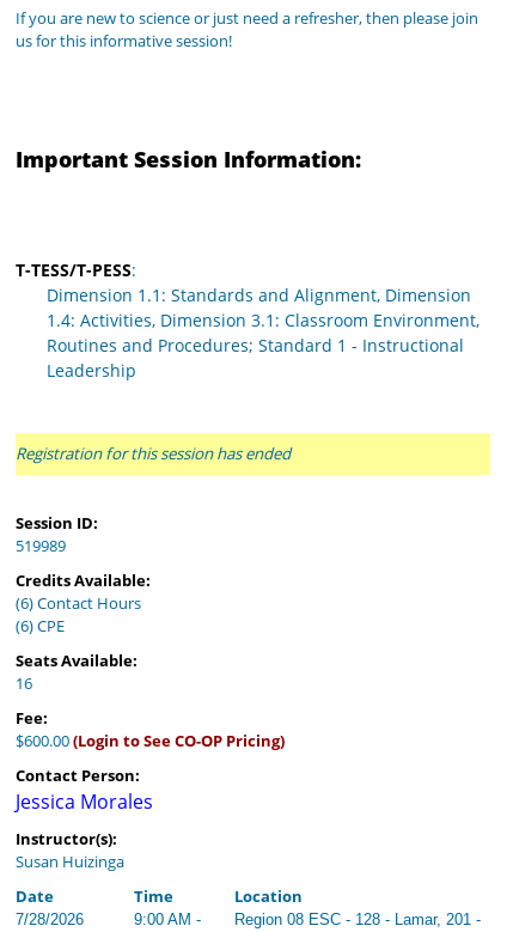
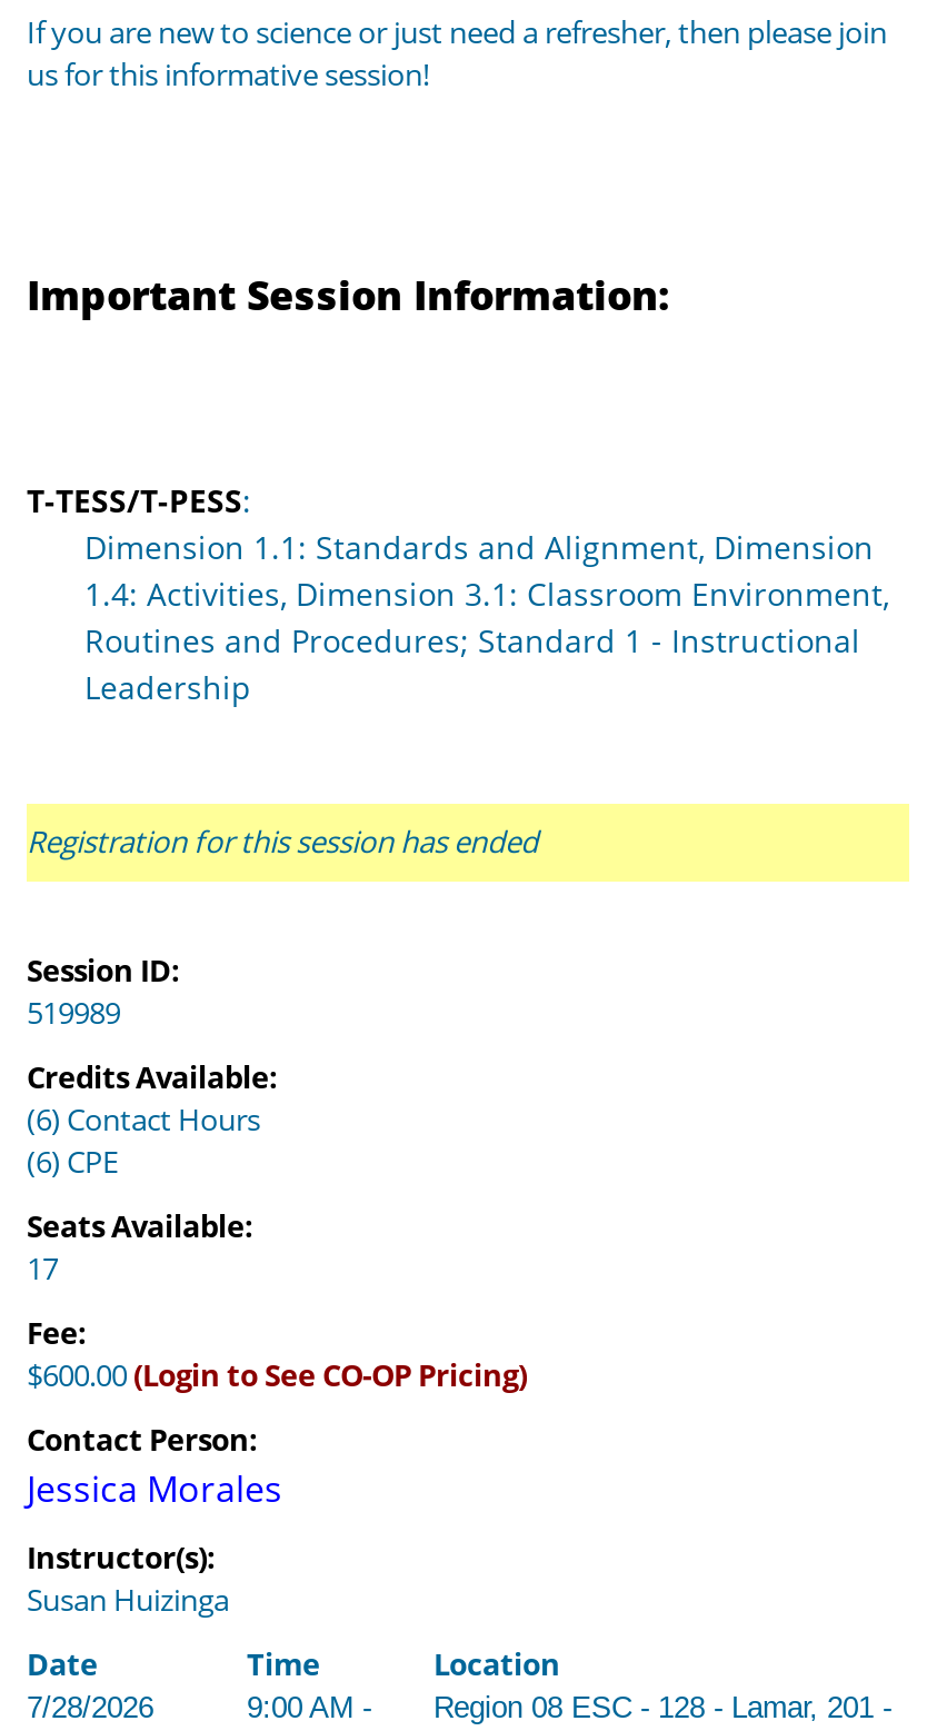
[16,672,32,694] 16 -> [27,1248,58,1289] 17

